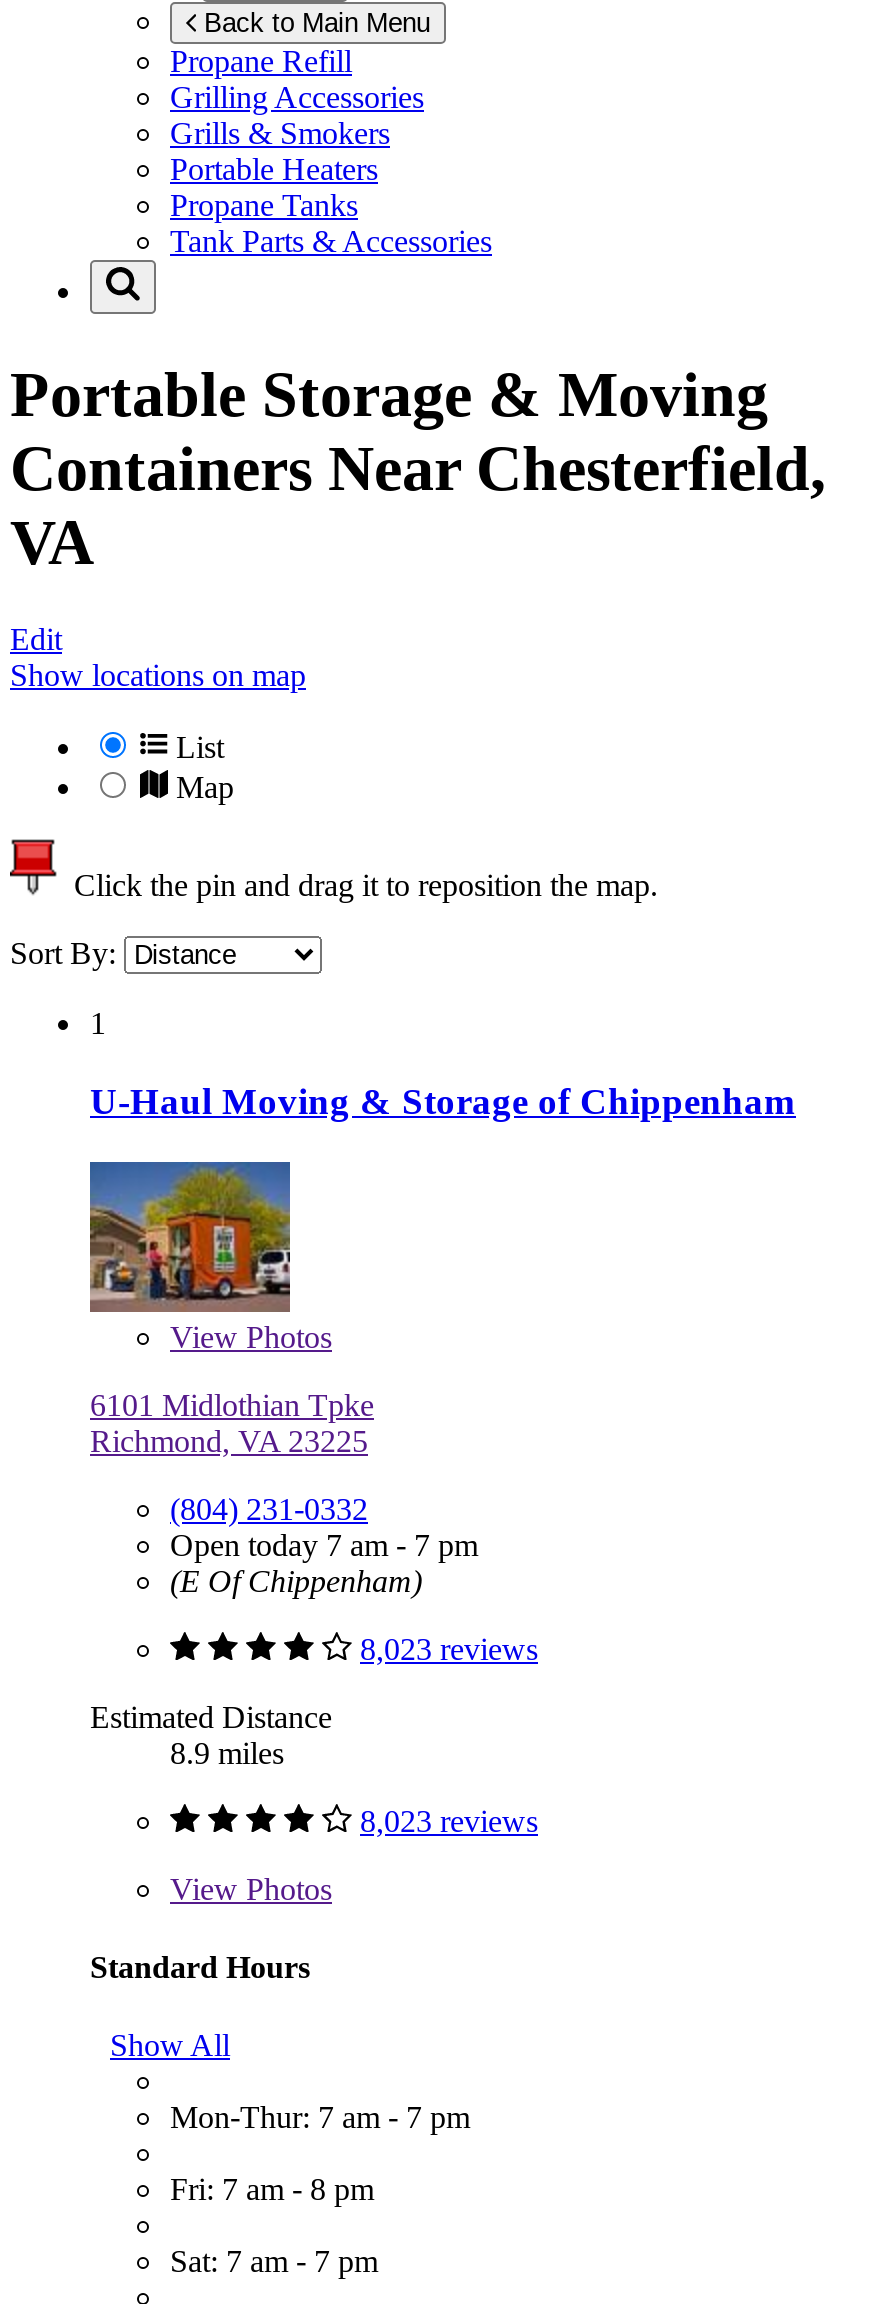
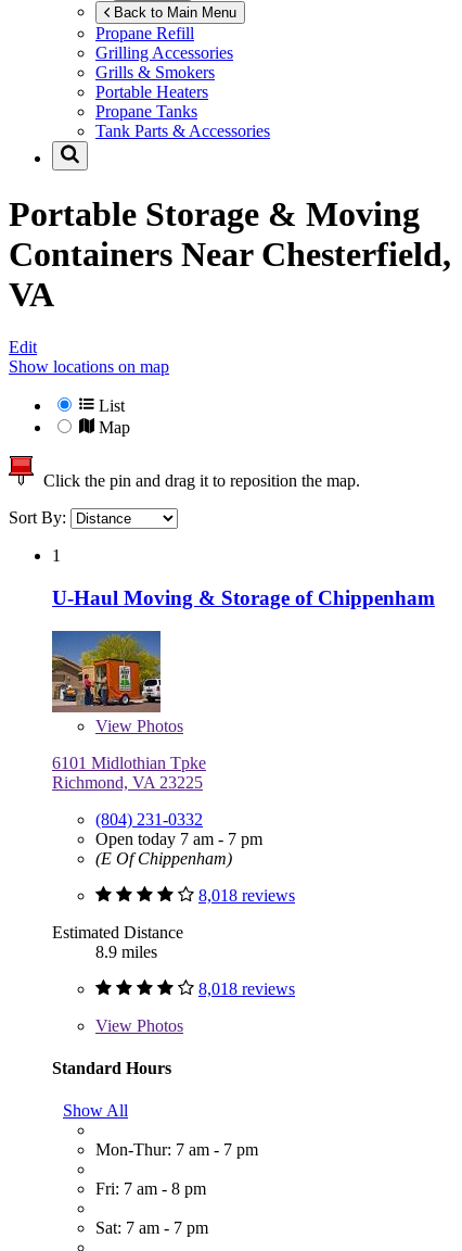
[360,1631,538,1665] 8,023 reviews -> [198,886,295,904] 8,018 reviews
[360,1803,538,1837] 8,023 reviews -> [198,979,295,997] 8,018 reviews

